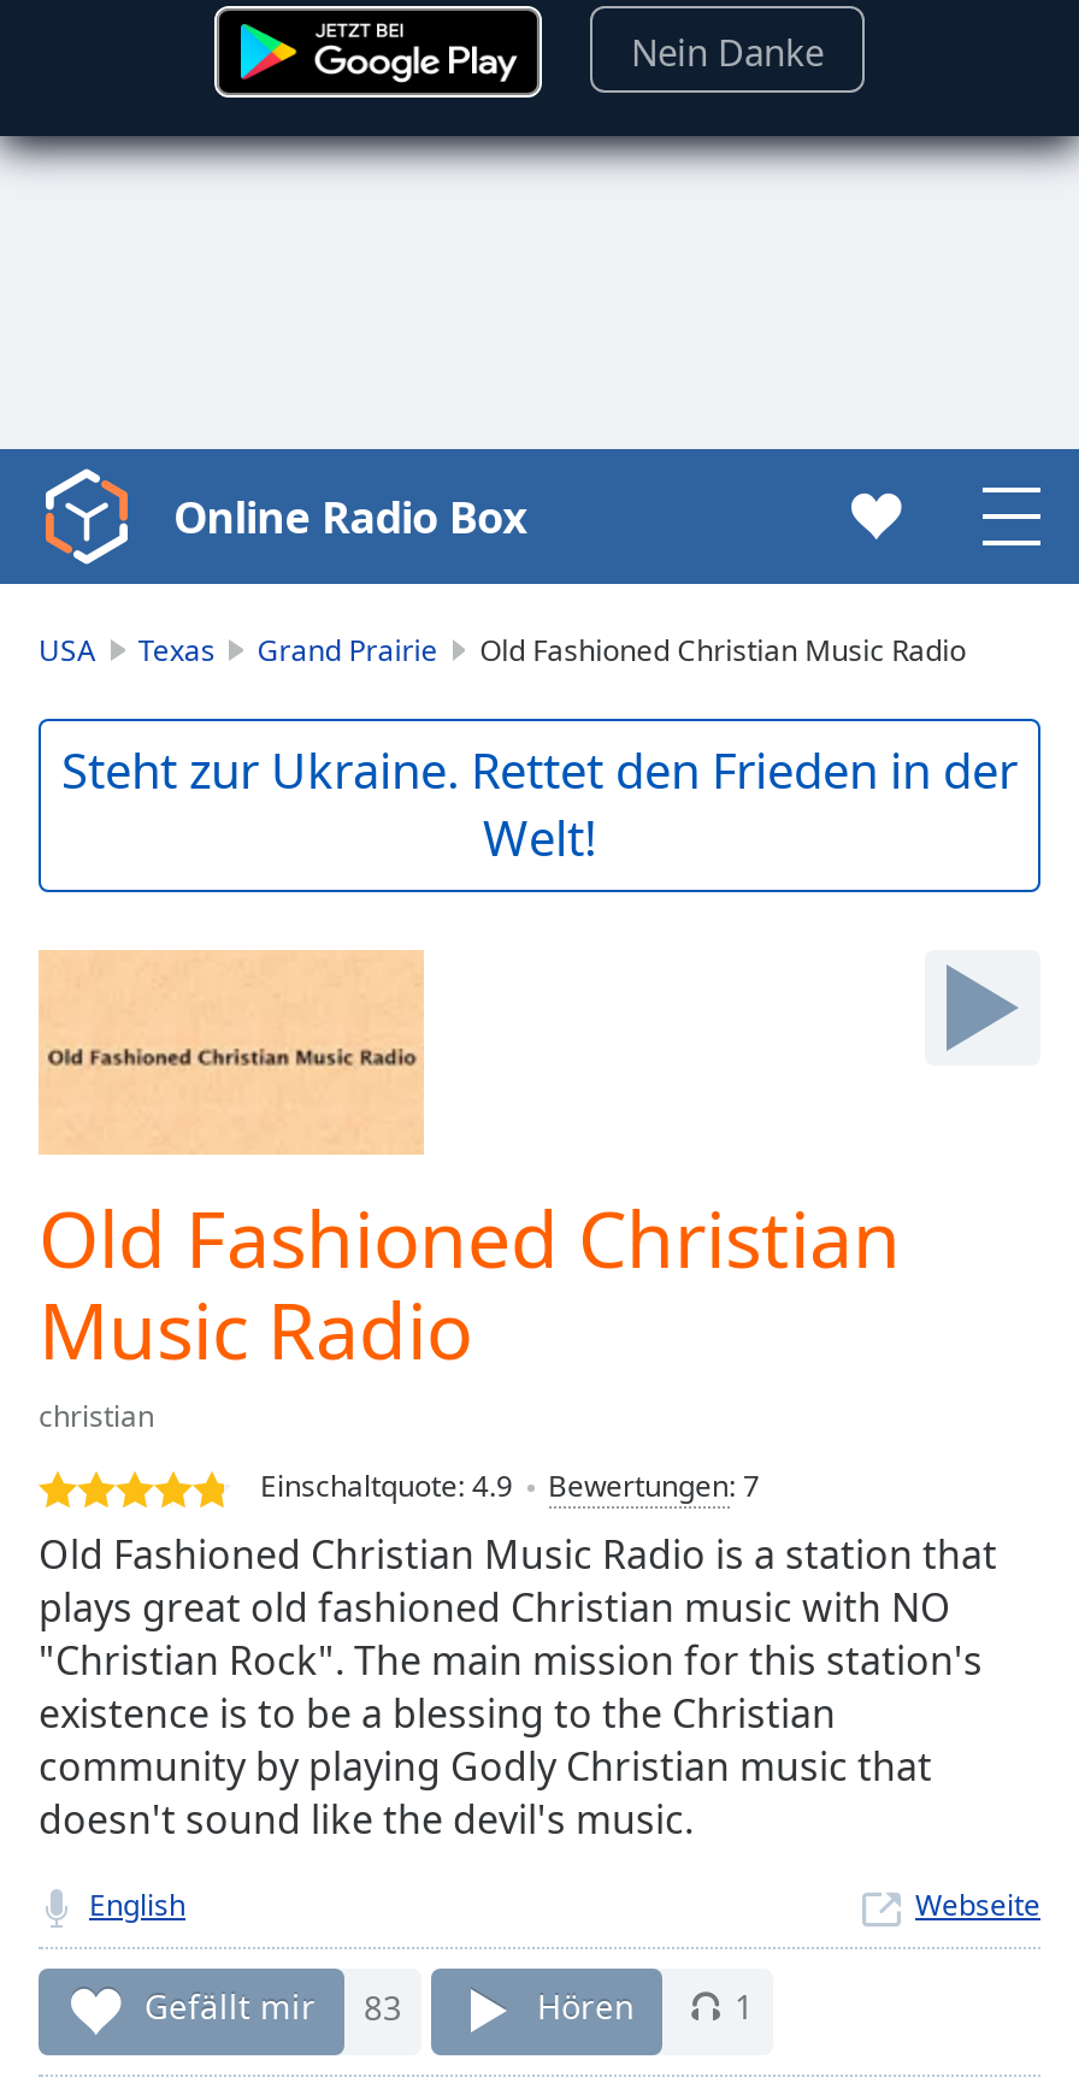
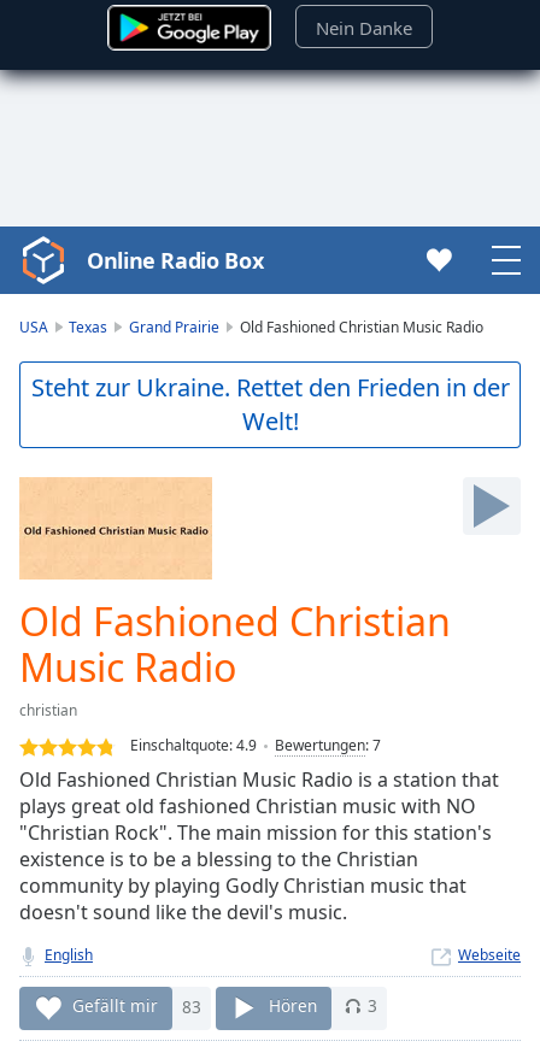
[735,1984,754,2030] 1 -> [368,994,377,1017] 3

